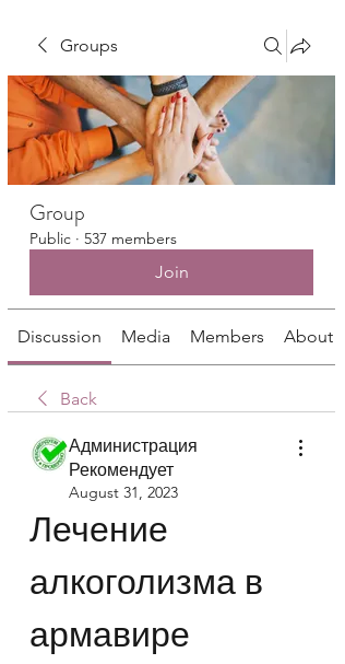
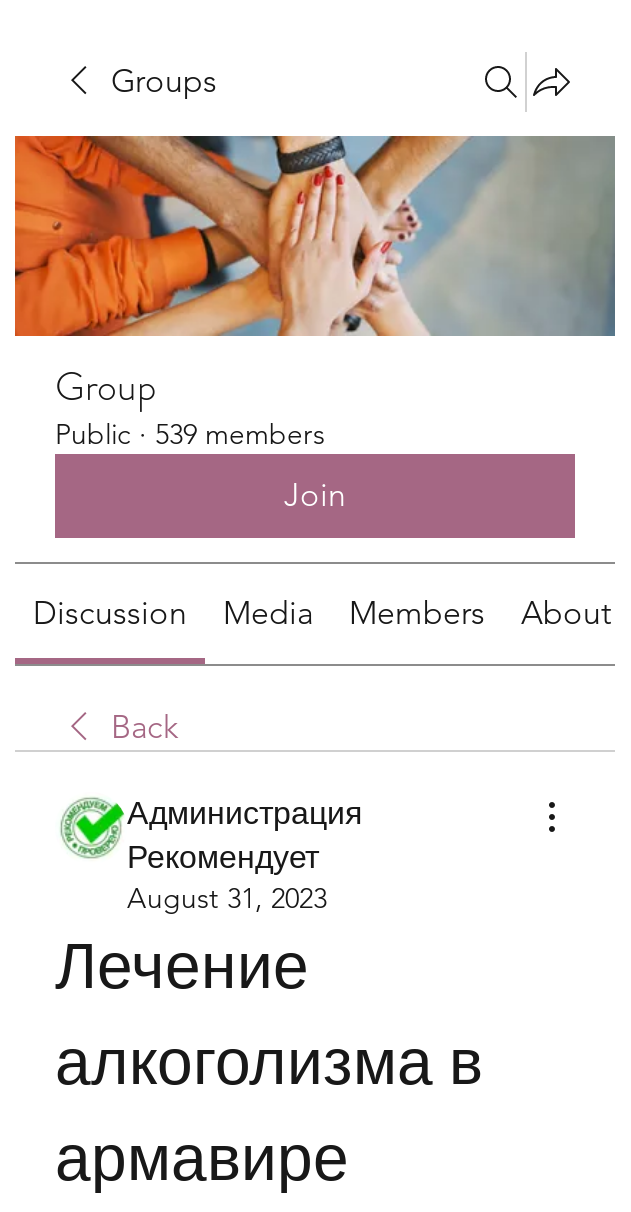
[29,229,177,248] Public · 537 members -> [55,416,325,452] Public · 539 members

